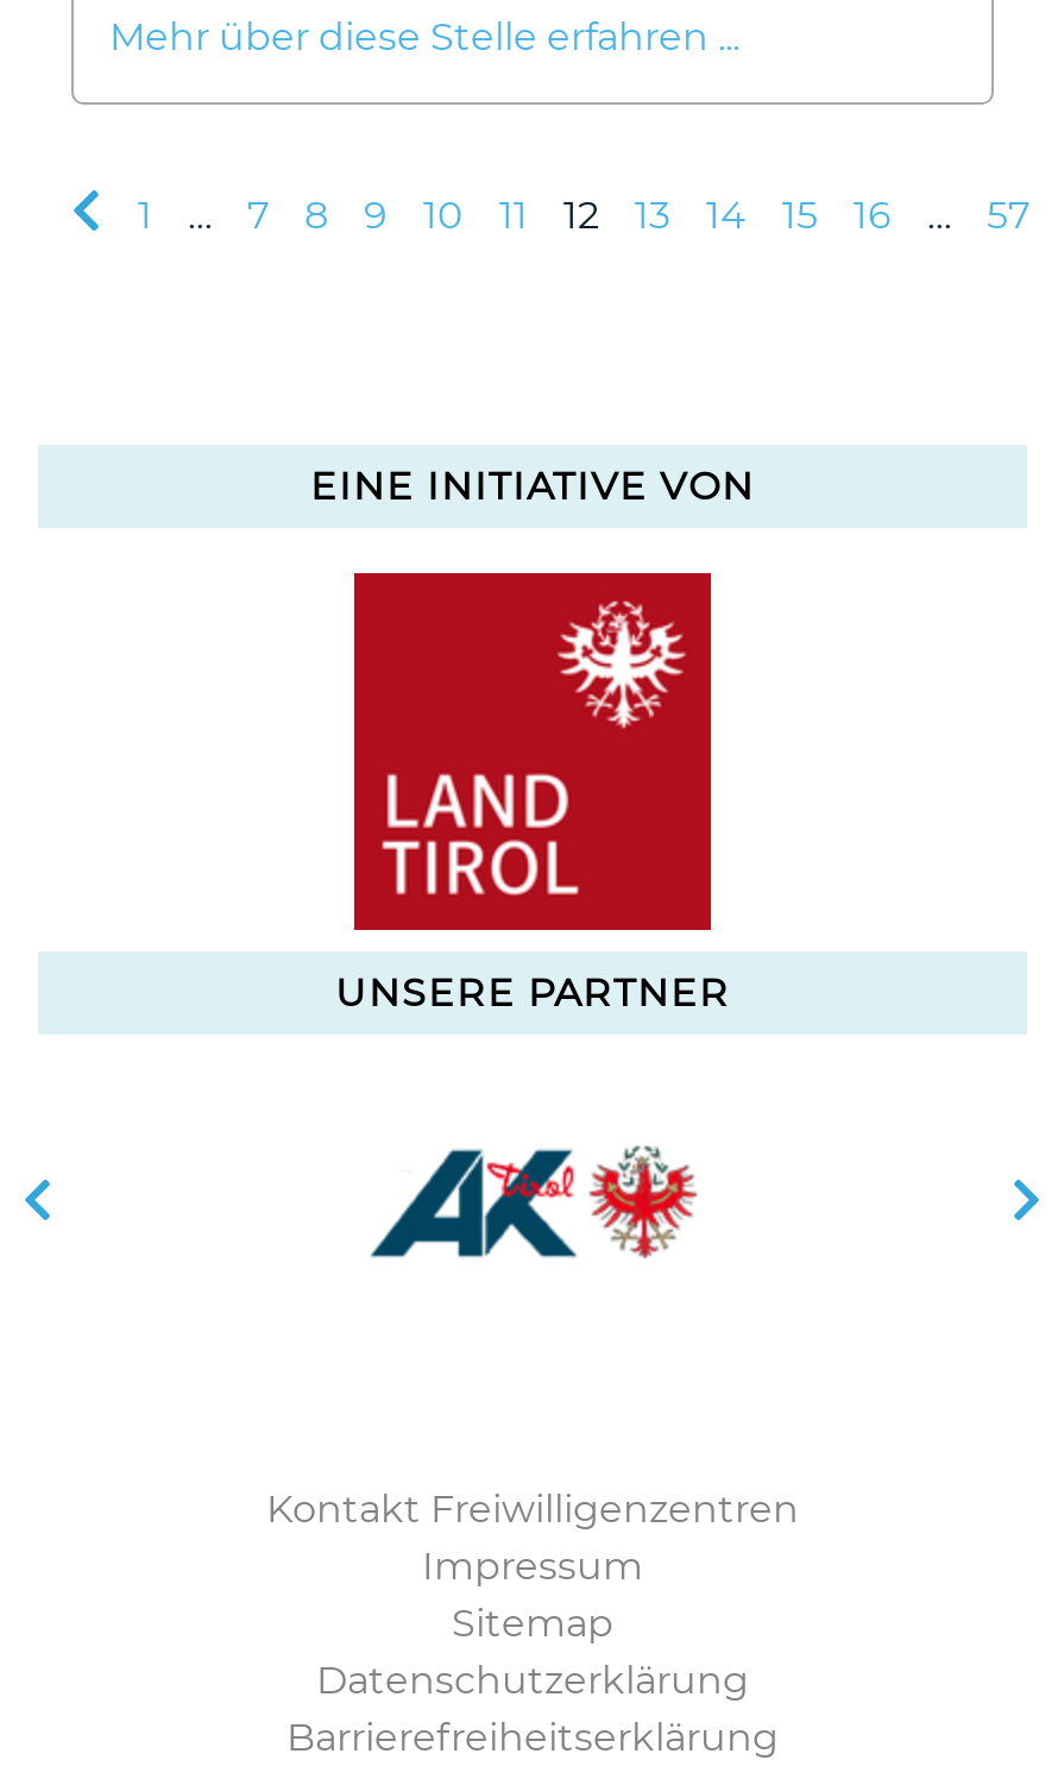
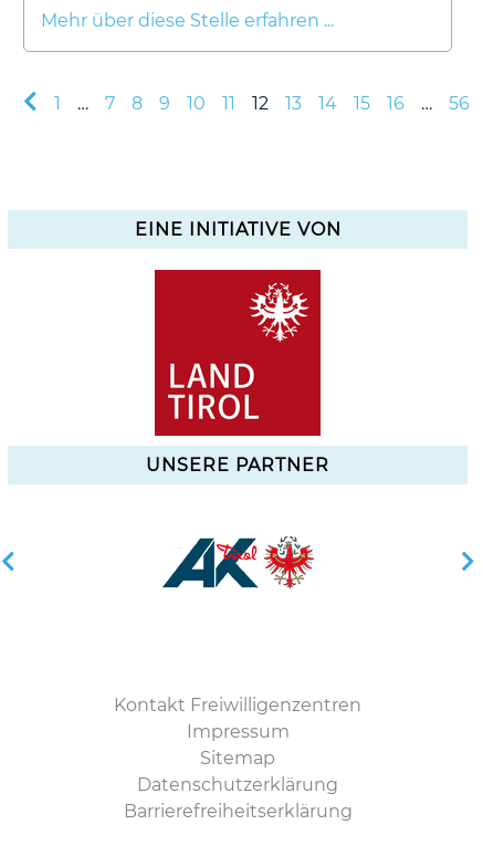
[987,193,1029,238] 57 -> [449,93,470,114] 56

